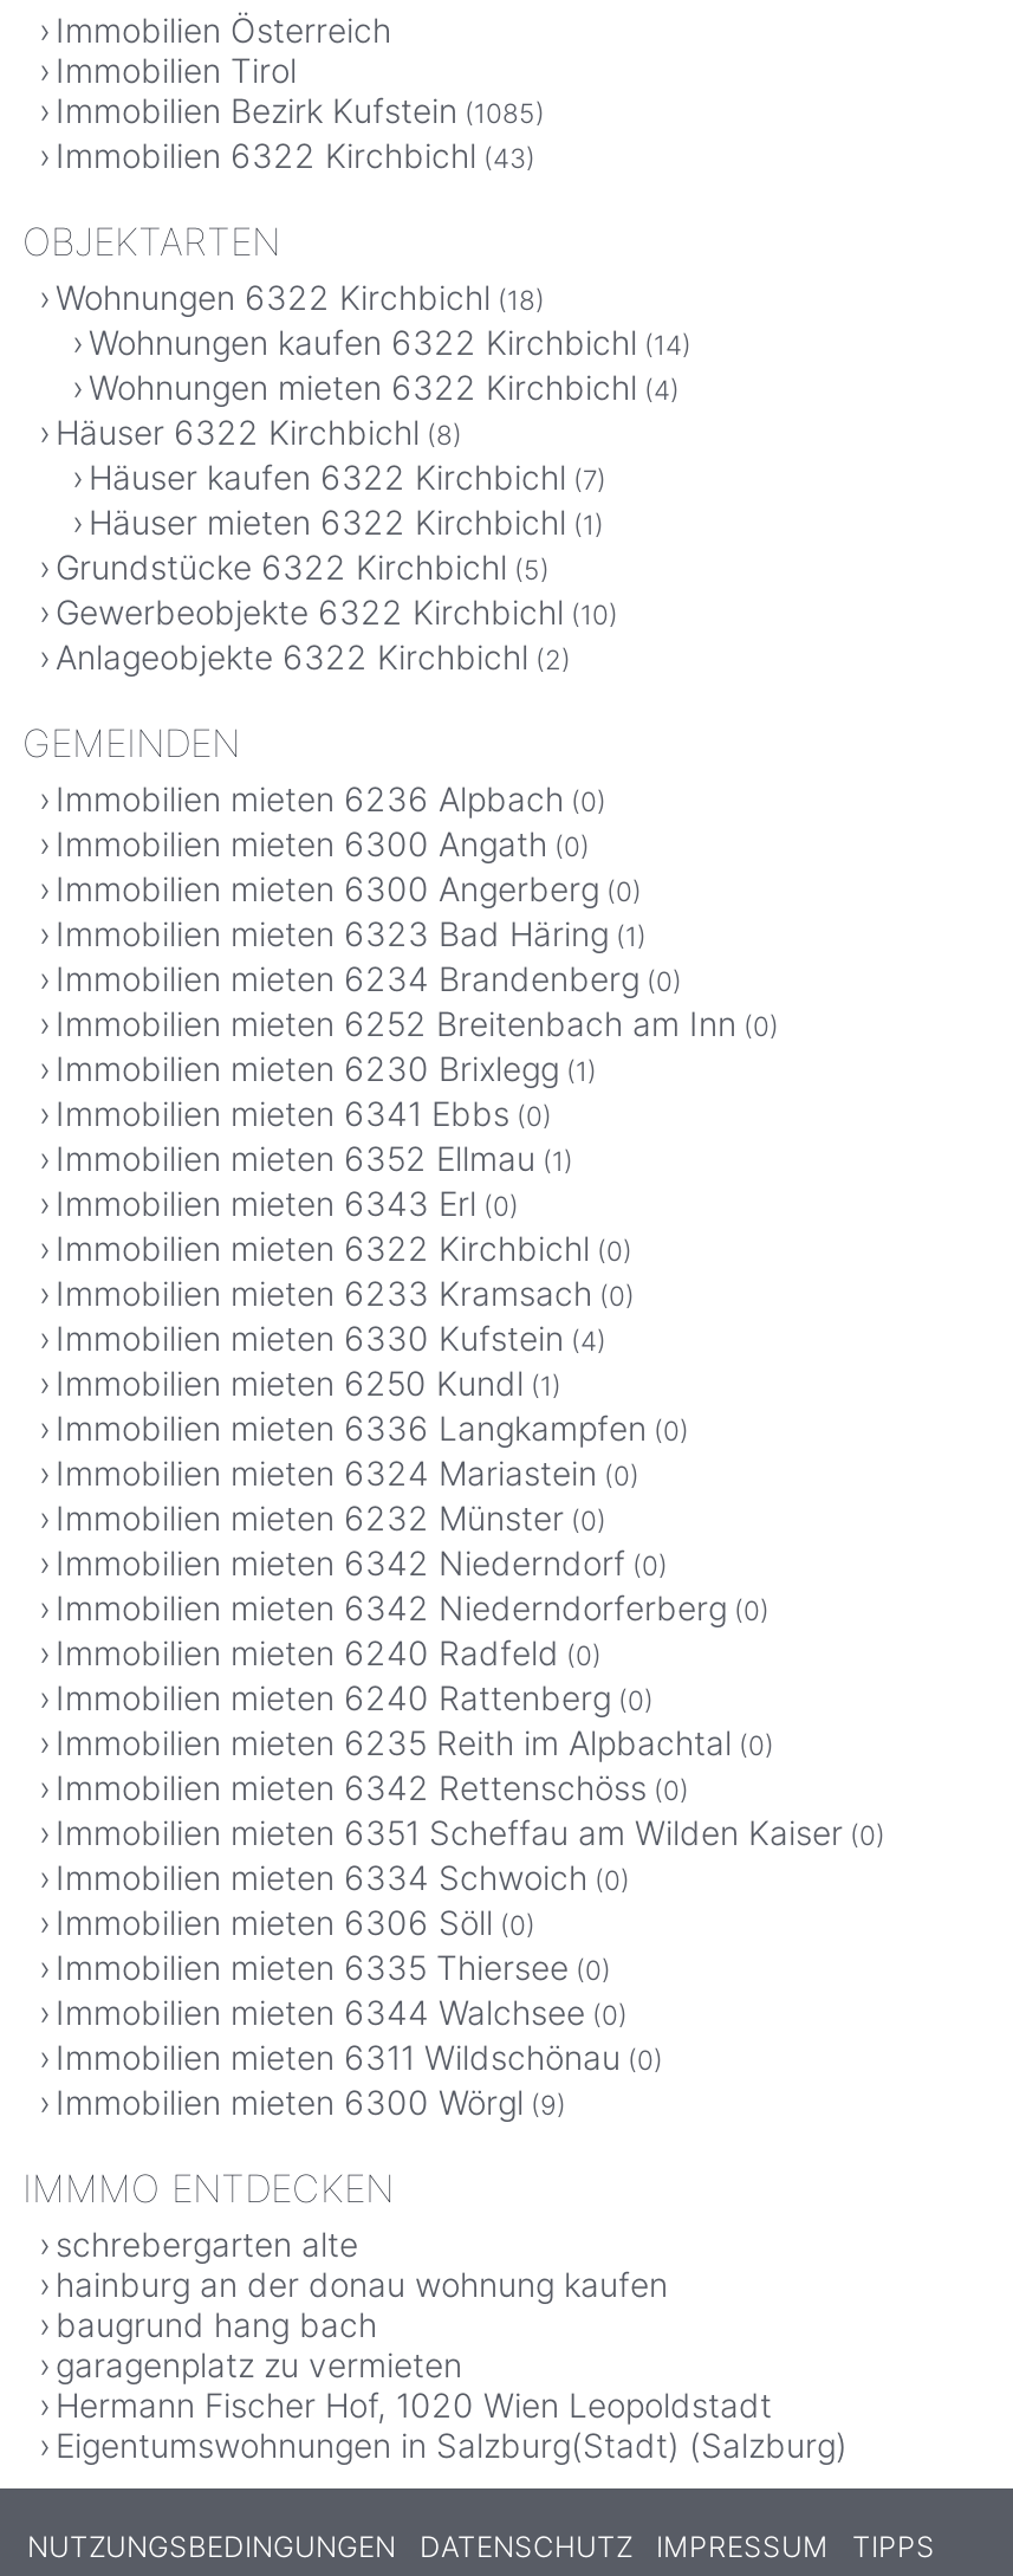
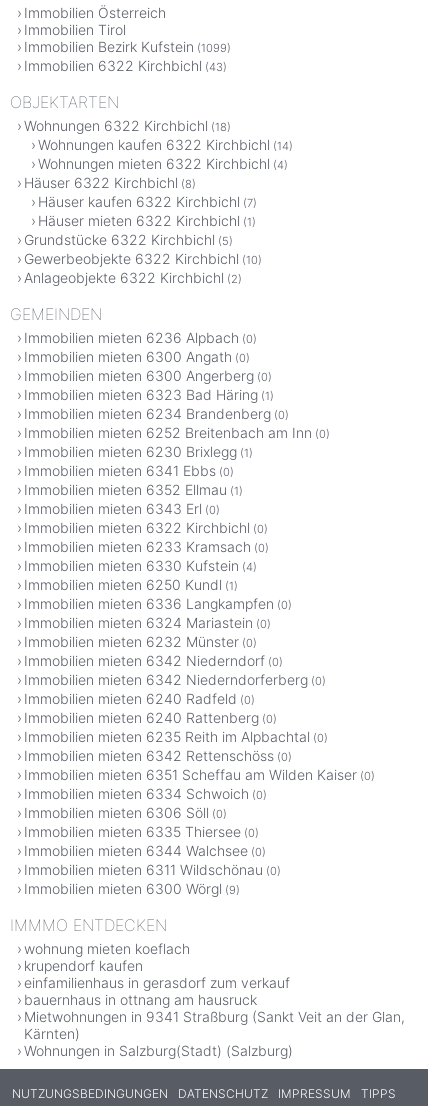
[56,89,545,129] Immobilien Bezirk Kufstein (1085) -> [24,38,231,55] Immobilien Bezirk Kufstein (1099)
[56,2223,848,2464] schrebergarten alte | hainburg an der donau wohnung kaufen | baugrund hang bach | garagenplatz zu vermieten | Hermann Fischer Hof, 1020 Wien Leopoldstadt | Eigentumswohnungen in Salzburg(Stadt) (Salzburg) -> [24,940,405,1059] wohnung mieten koeflach | krupendorf kaufen | einfamilienhaus in gerasdorf zum verkauf | bauernhaus in ottnang am hausruck | Mietwohnungen in 9341 Straßburg (Sankt Veit an der Glan, | Kärnten) | Wohnungen in Salzburg(Stadt) (Salzburg)

